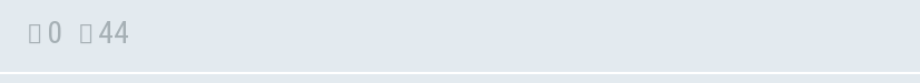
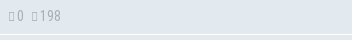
[47,14,129,50] 0 44 -> [17,8,61,24] 0 198

